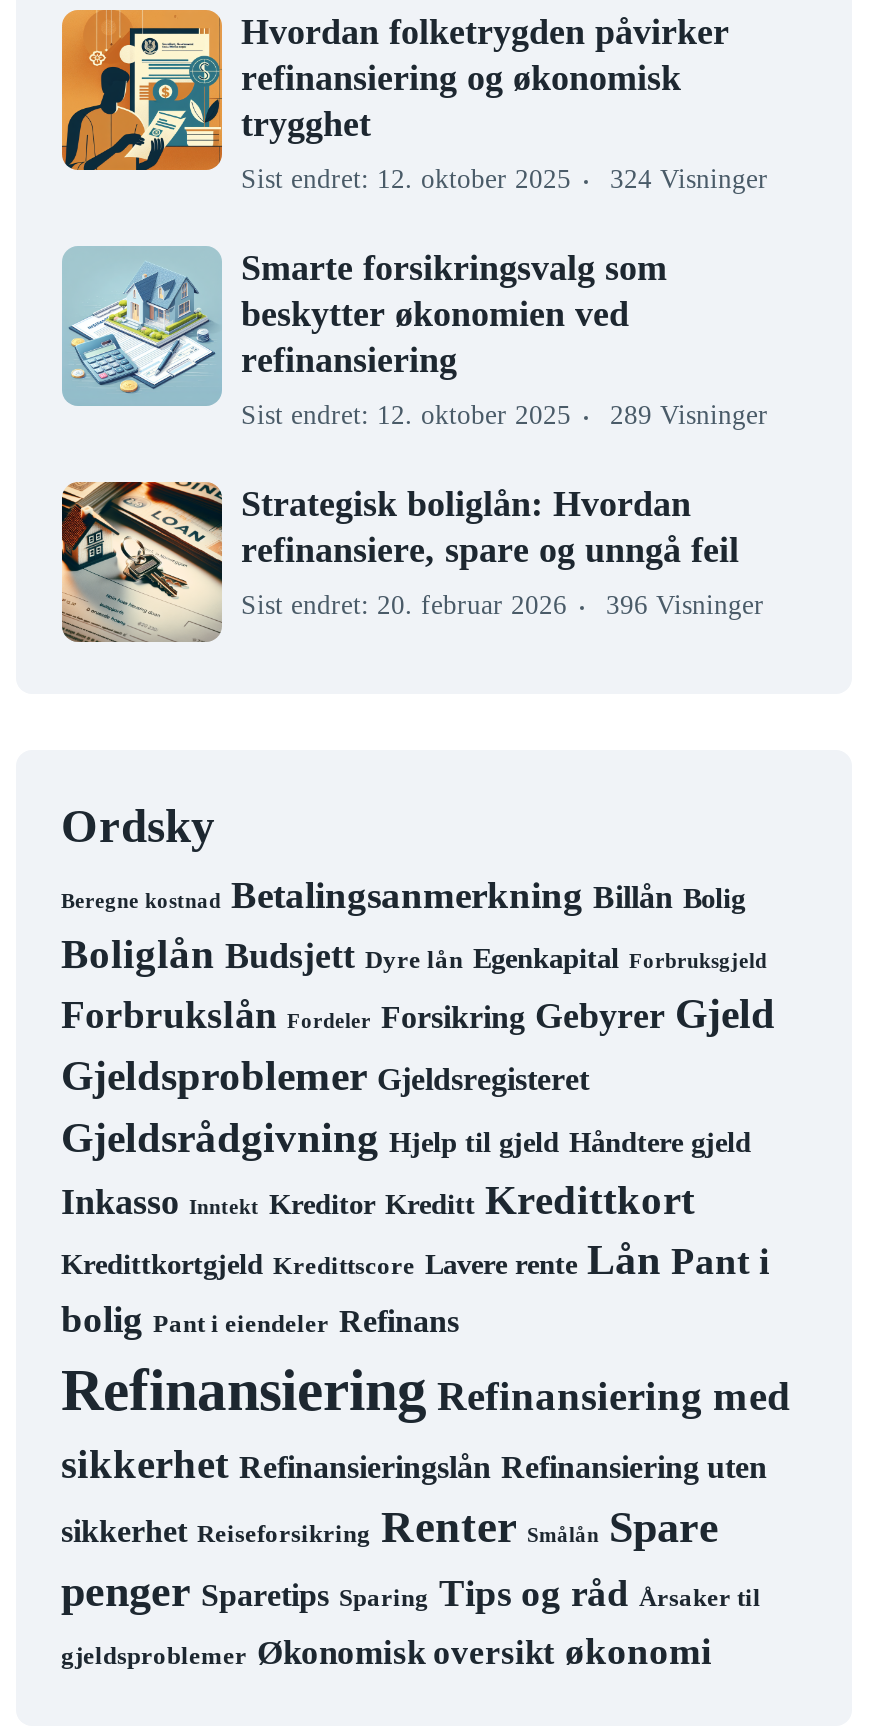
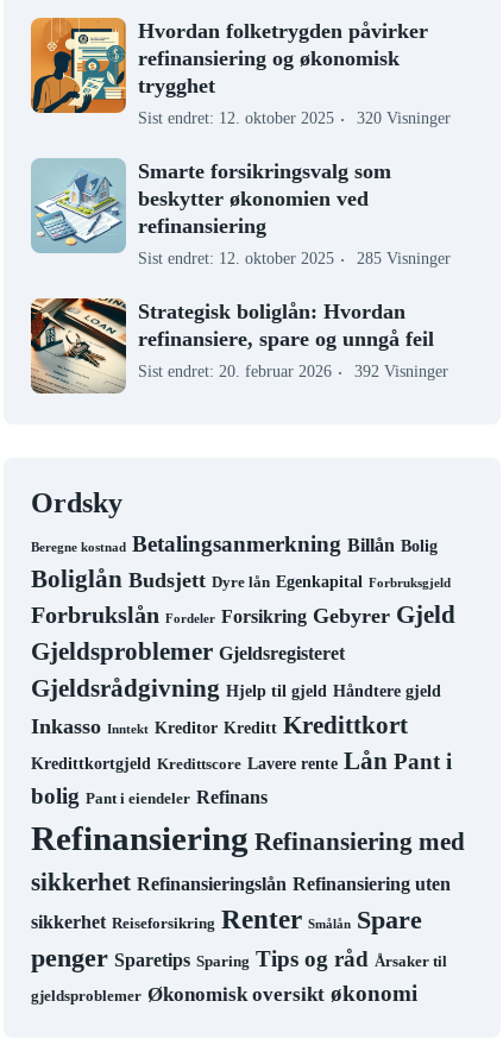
[241,164,768,194] Sist endret: 12. oktober 2025 324 Visninger -> [137,110,451,127] Sist endret: 12. oktober 2025 320 Visninger
[241,401,768,431] Sist endret: 12. oktober 2025 289 Visninger -> [137,250,451,268] Sist endret: 12. oktober 2025 285 Visninger
[241,591,764,621] Sist endret: 20. februar 2026 396 Visninger -> [137,363,448,381] Sist endret: 20. februar 2026 392 Visninger

